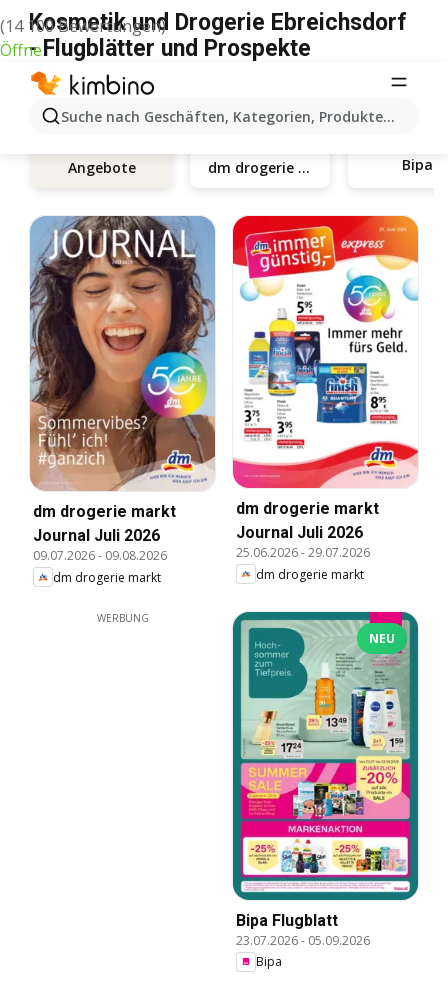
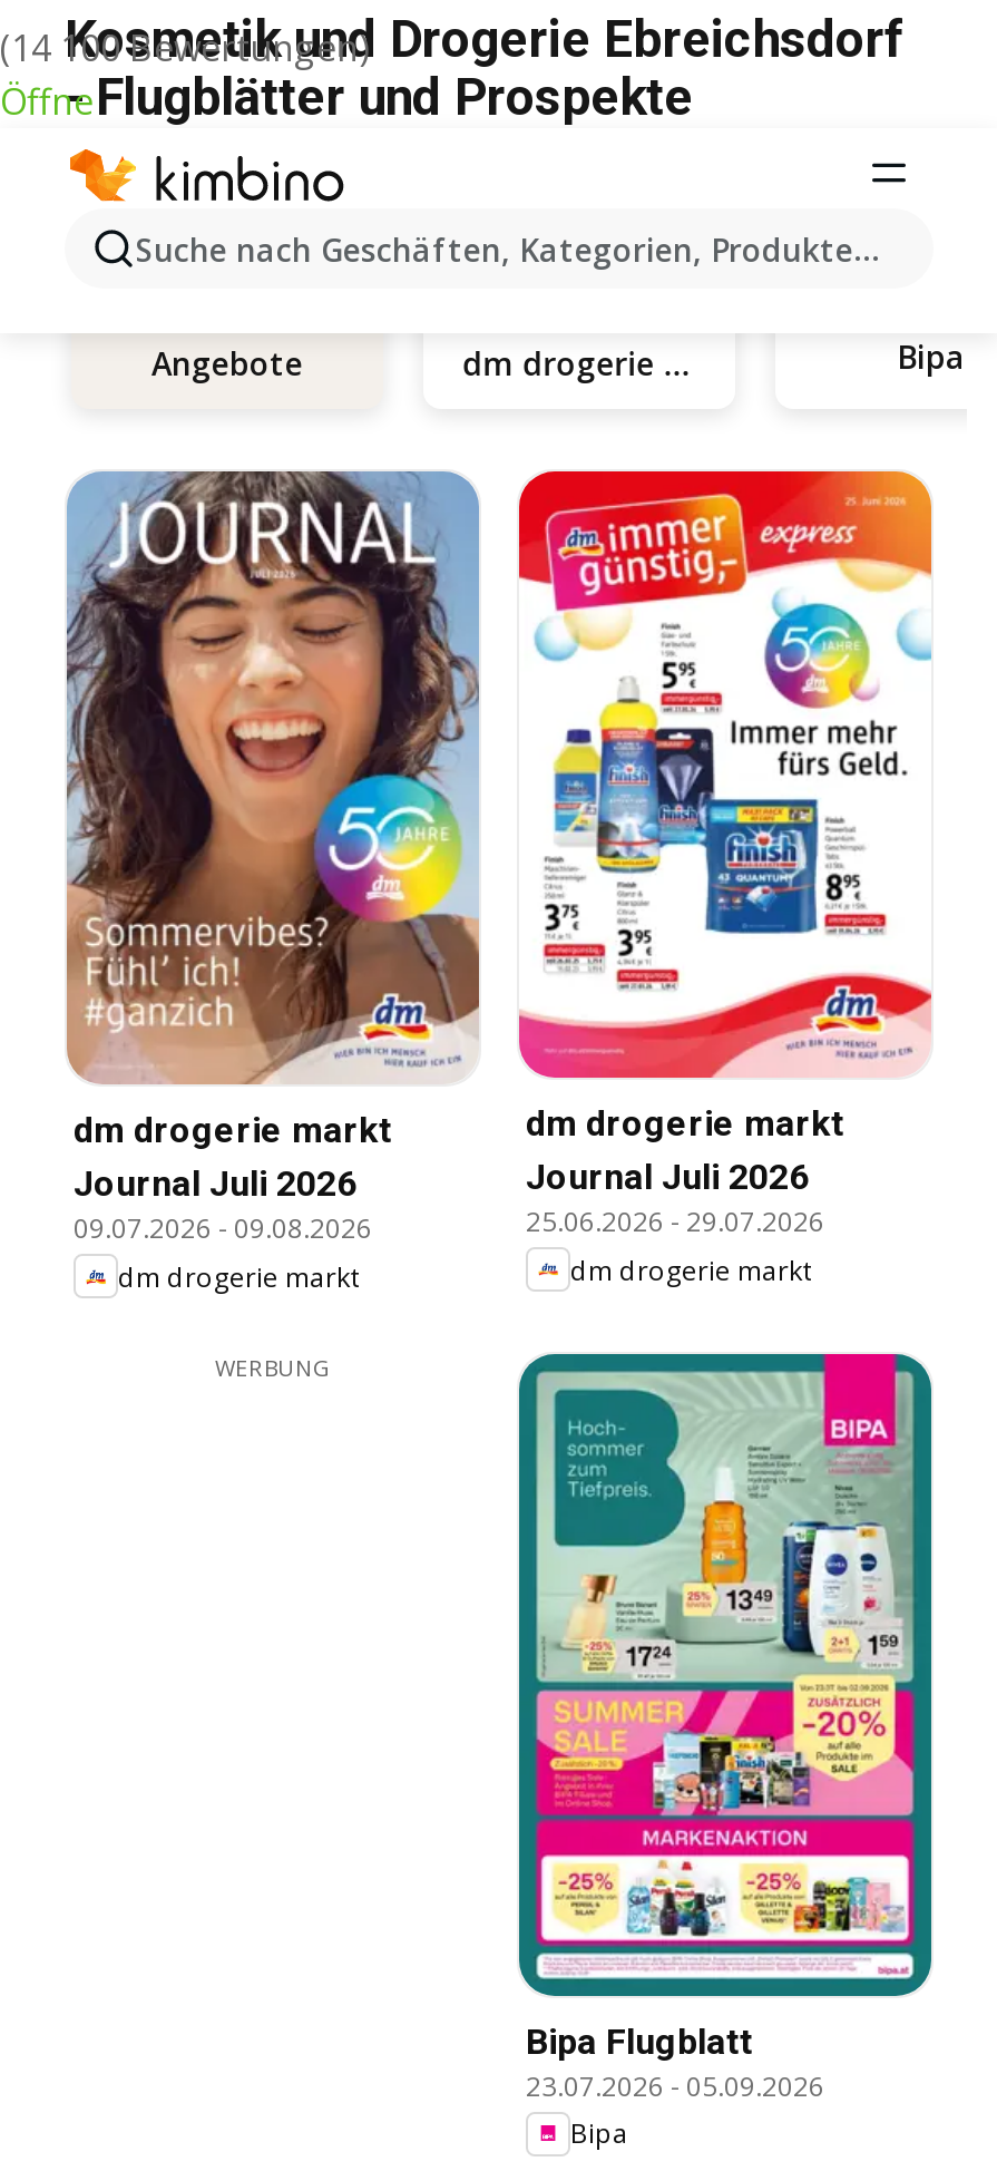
[369,630,395,647] NEU -> none

